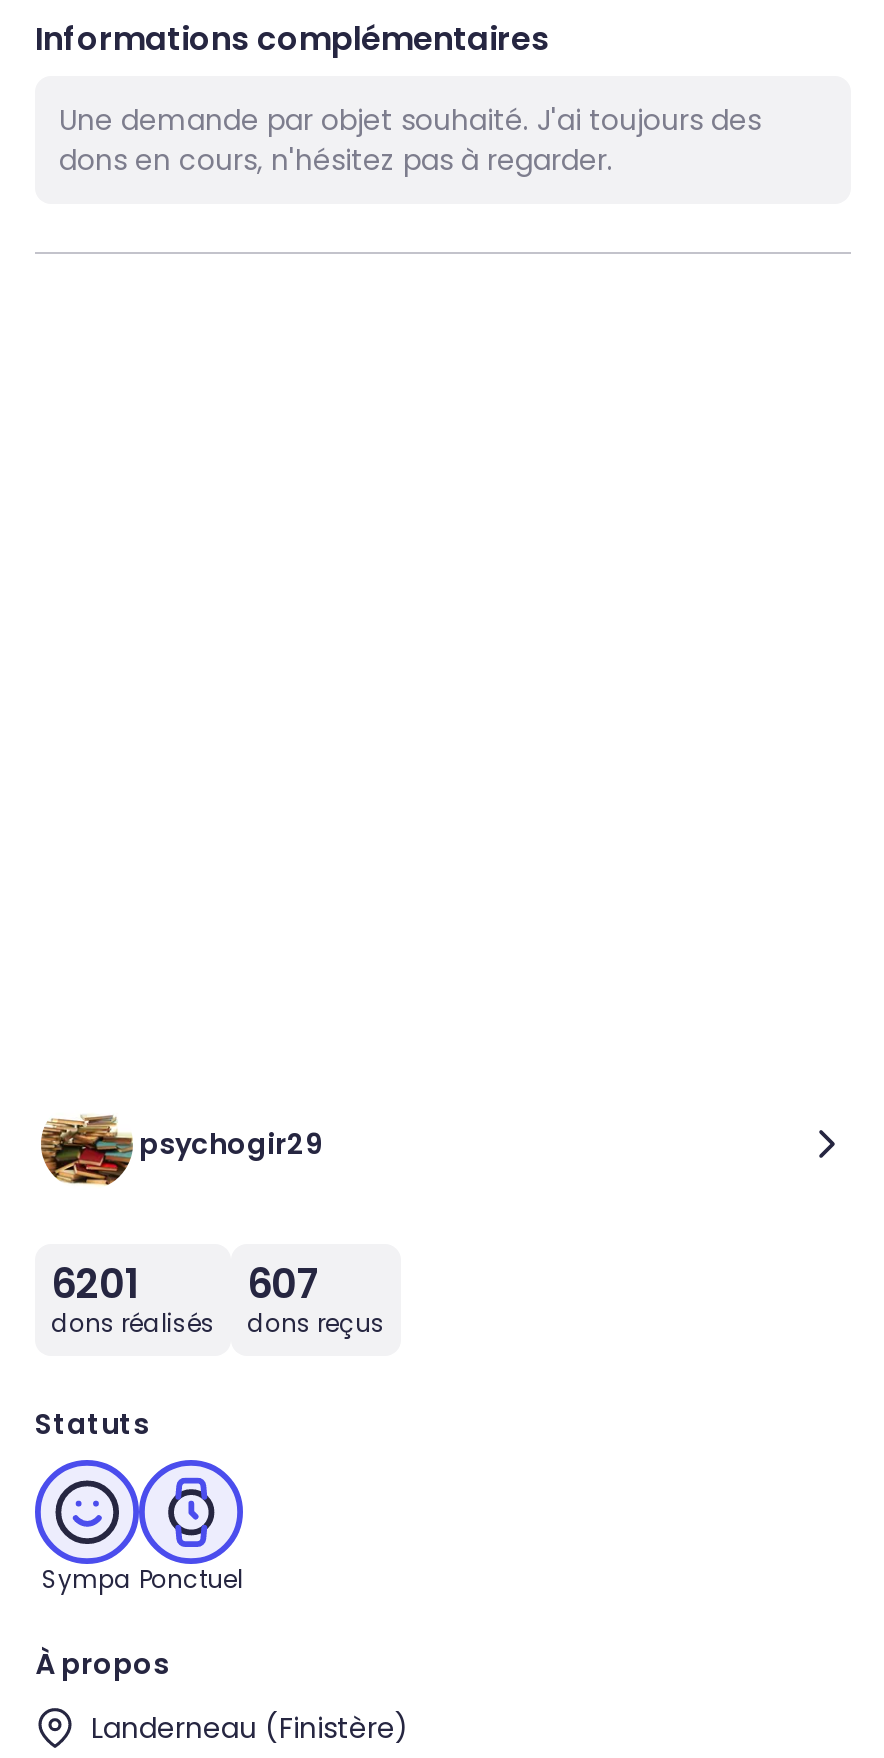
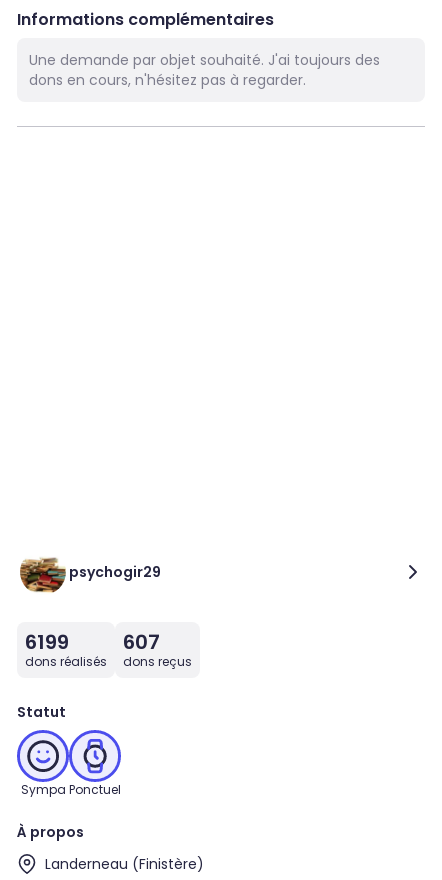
[51,1256,321,1312] 6201 607 -> [25,628,160,656] 6199 607
[35,1404,149,1444] Statuts -> [17,702,66,722] Statut

